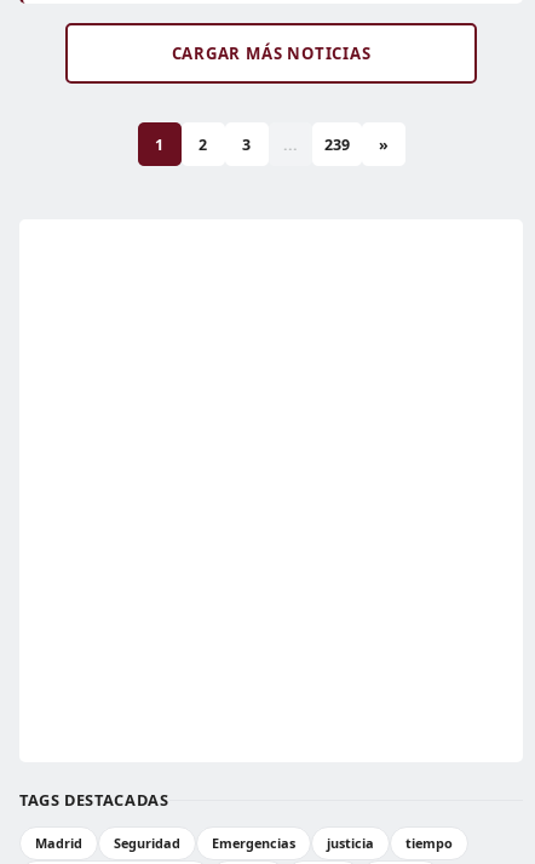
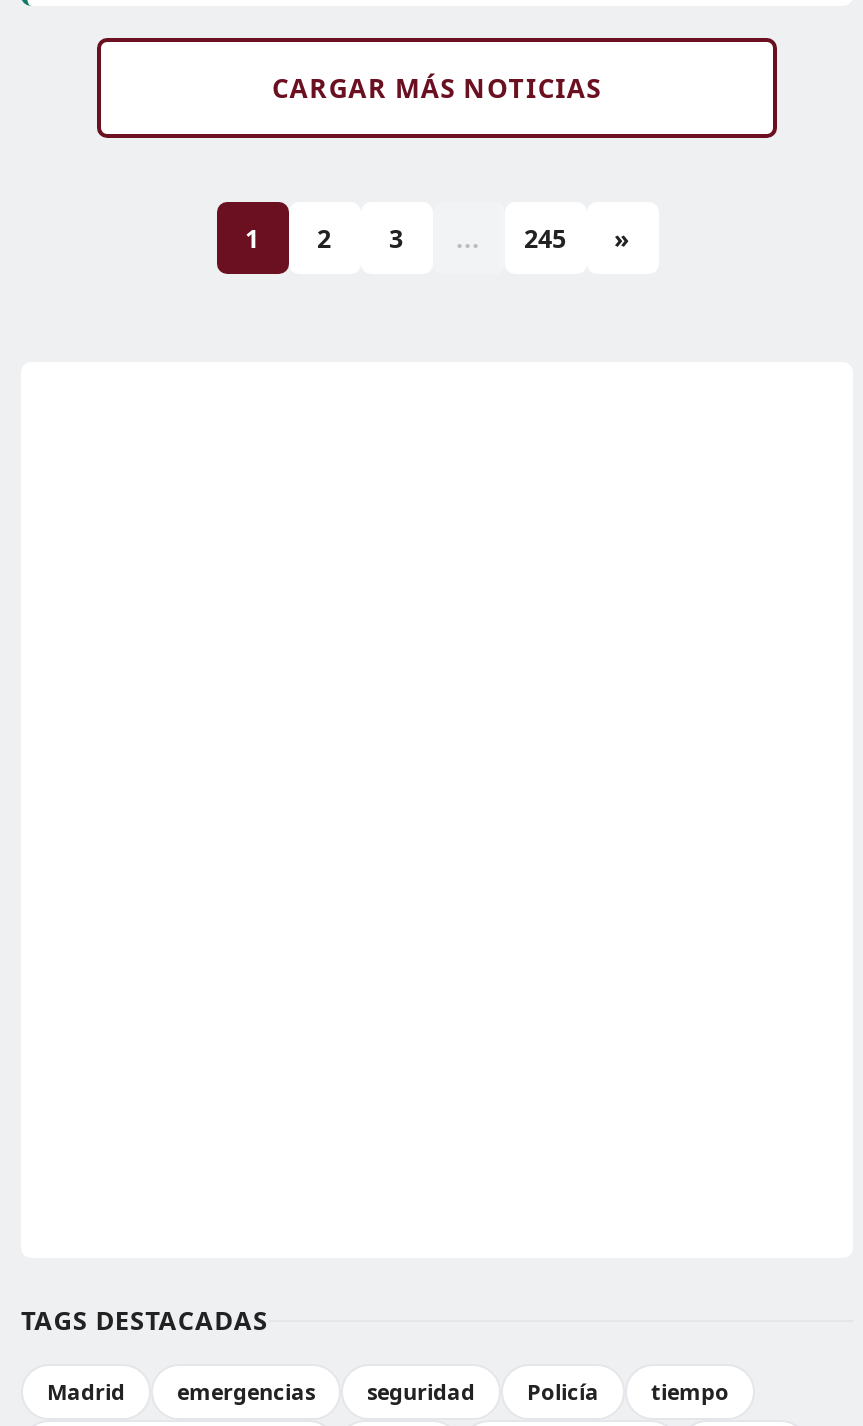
[324,134,349,155] 239 -> [524,221,566,255] 245
[114,834,374,852] Seguridad | Emergencias | justicia -> [177,1376,599,1406] emergencias | seguridad | Policía

